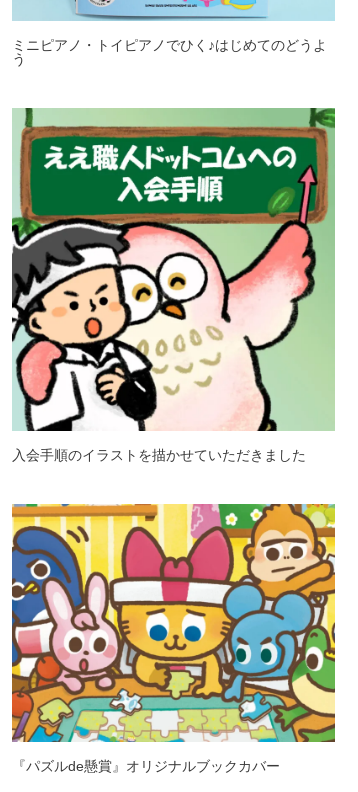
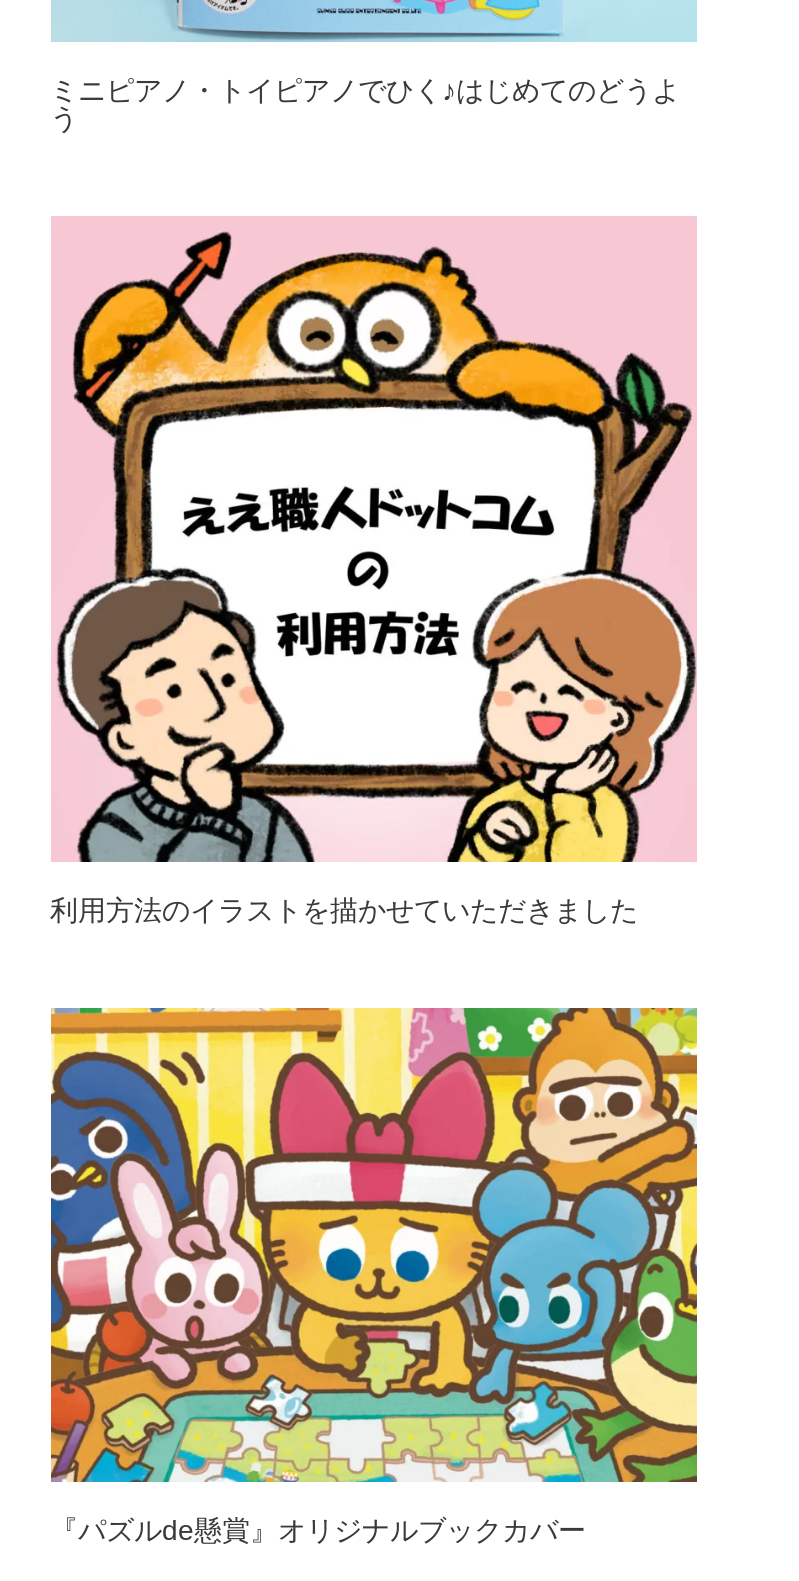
[11,107,336,463] [image] | 入会手順のイラストを描かせていただきました -> [50,216,697,927] [image] | 利用方法のイラストを描かせていただきました

